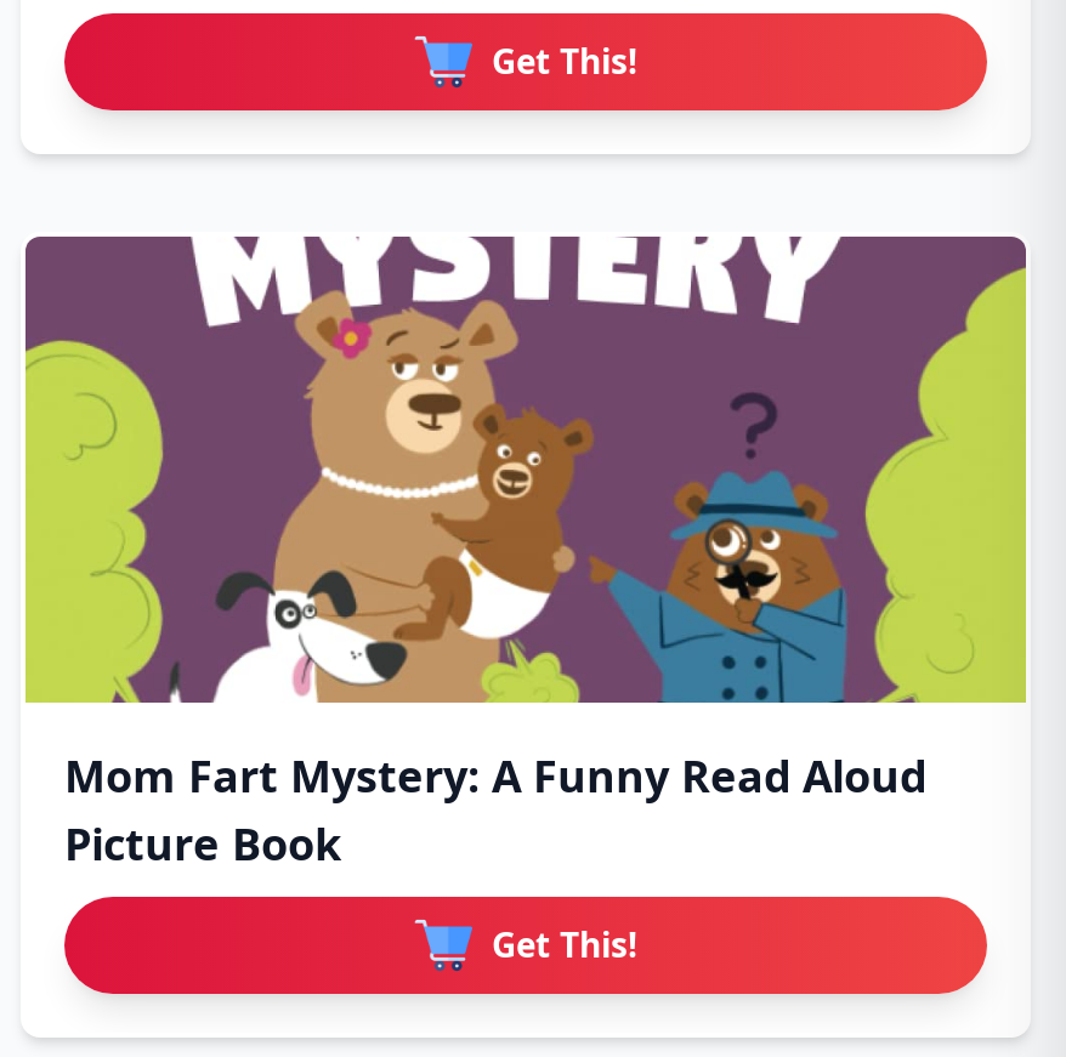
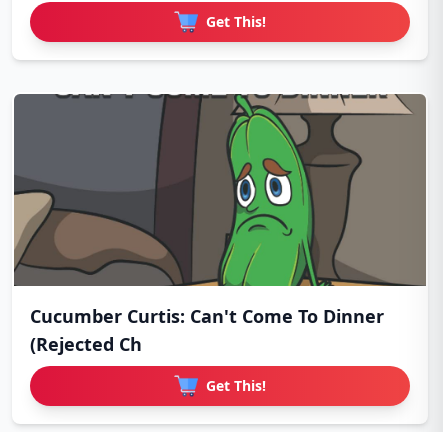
[23,234,1028,872] [image] | Mom Fart Mystery: A Funny Read Aloud | Picture Book -> [13,93,427,356] [image] | Cucumber Curtis: Can't Come To Dinner | (Rejected Ch

